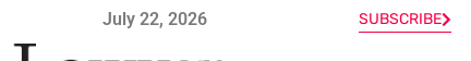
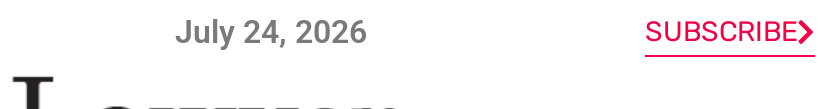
[102,8,207,29] July 22, 2026 -> [175,12,367,50] July 24, 2026

